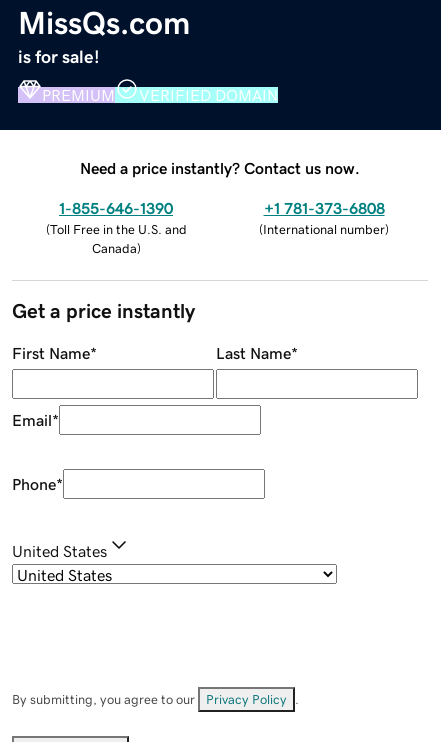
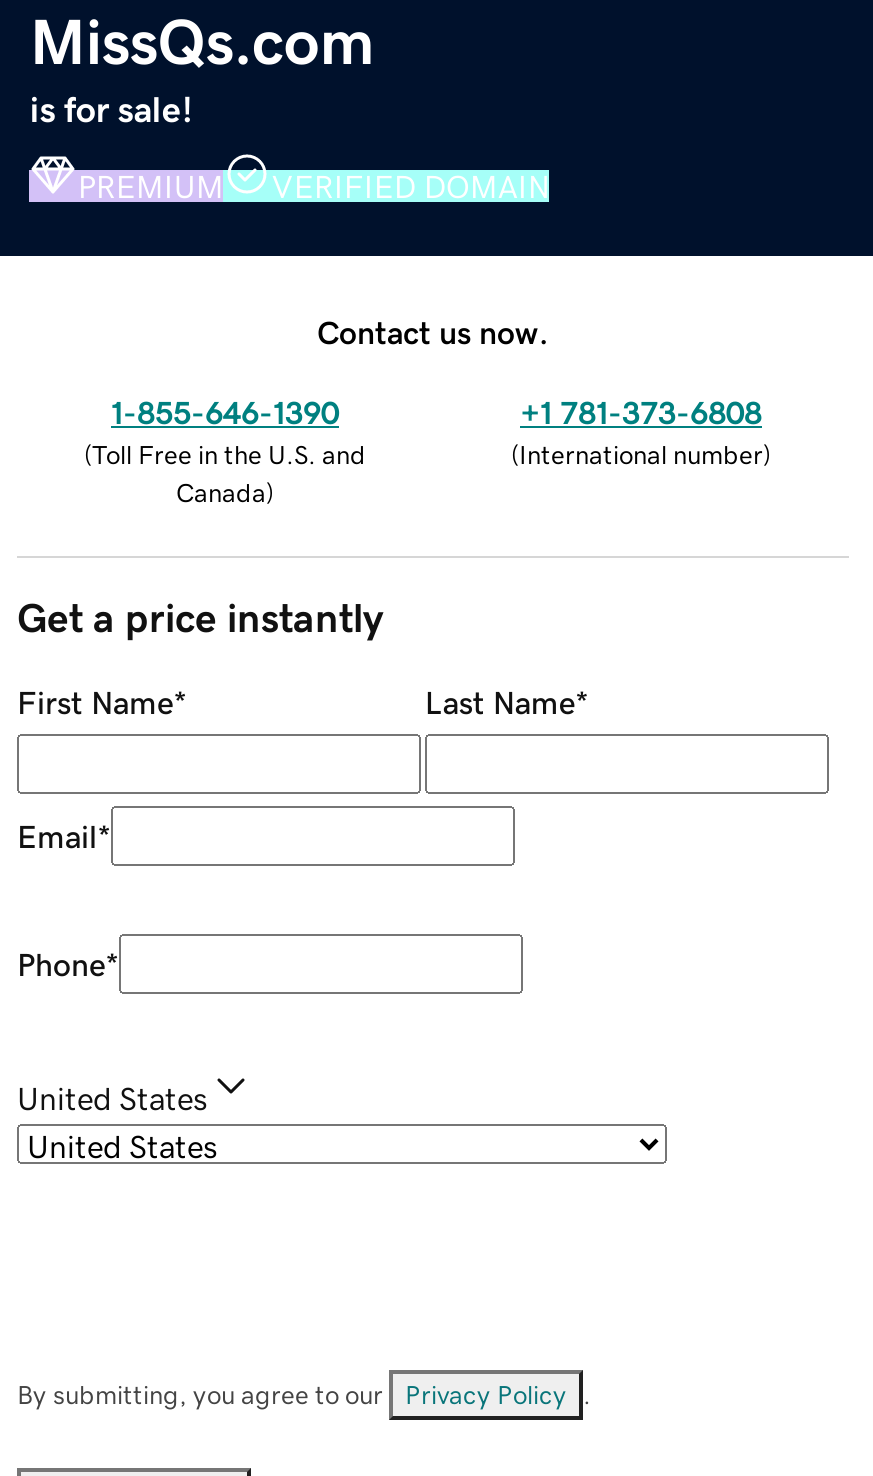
[80,160,360,176] Need a price instantly? Contact us now. -> [317,315,549,347] Contact us now.

